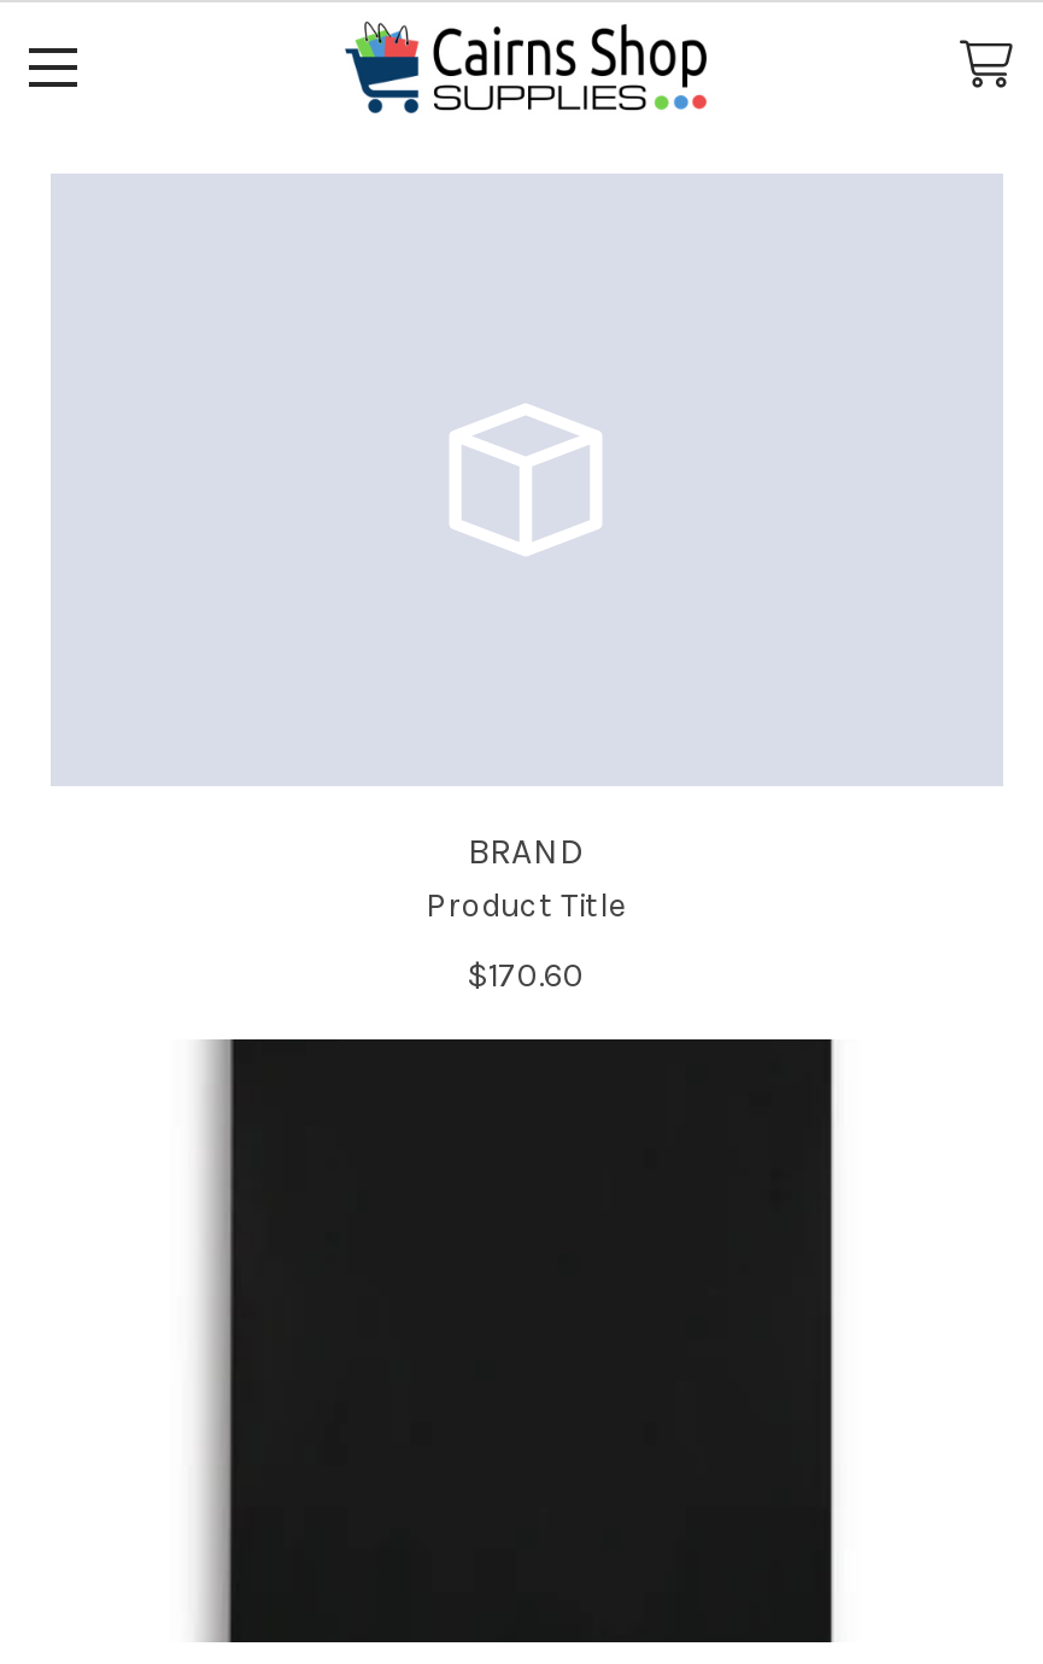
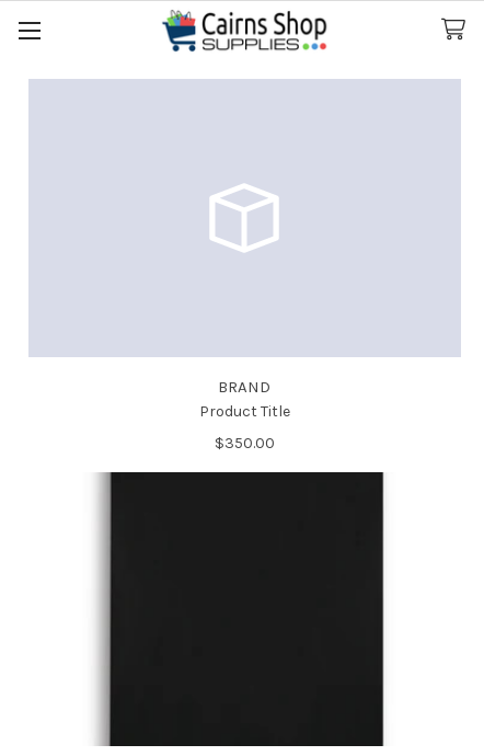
[467,955,585,996] $170.60 -> [214,434,274,453] $350.00

